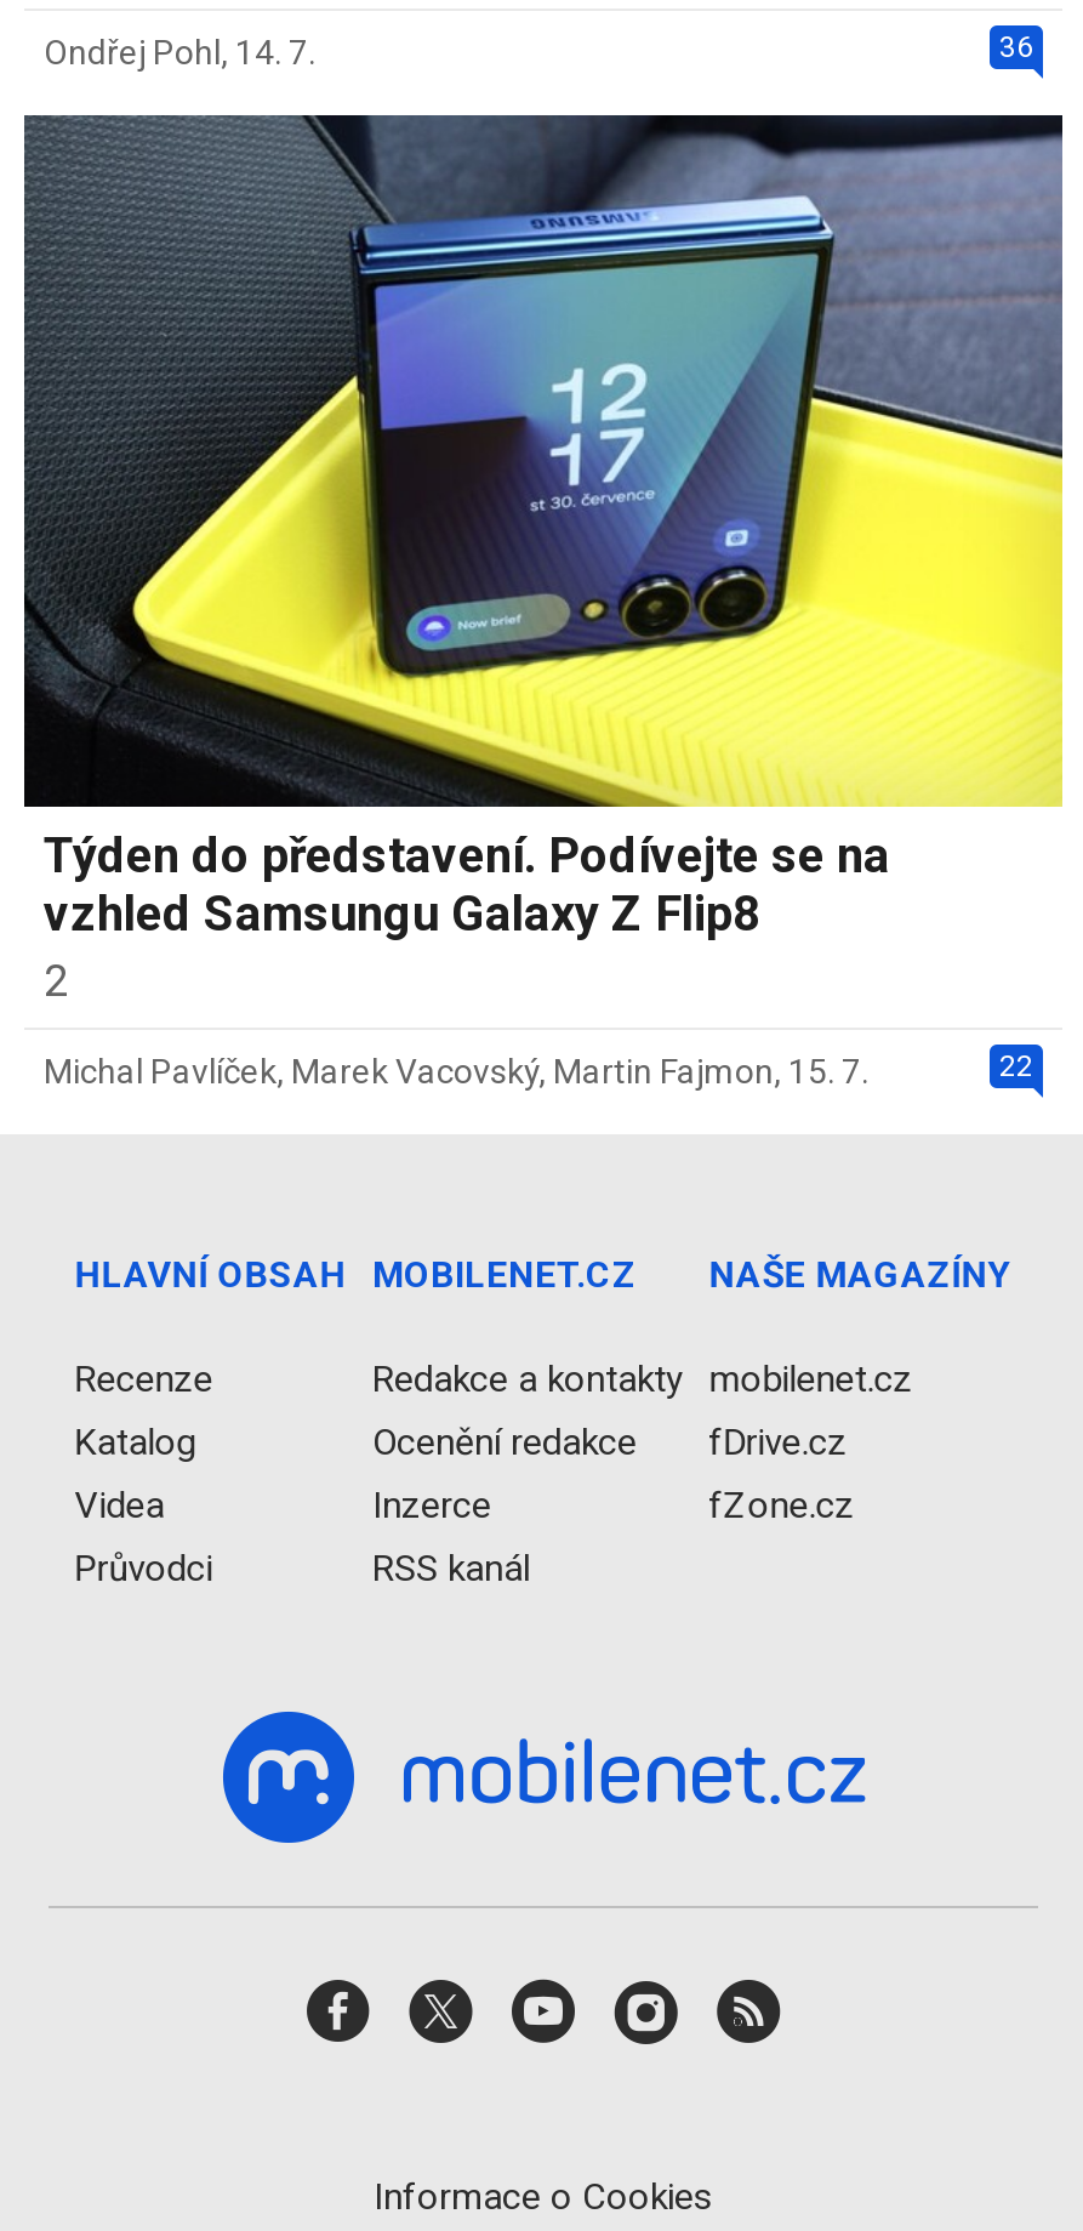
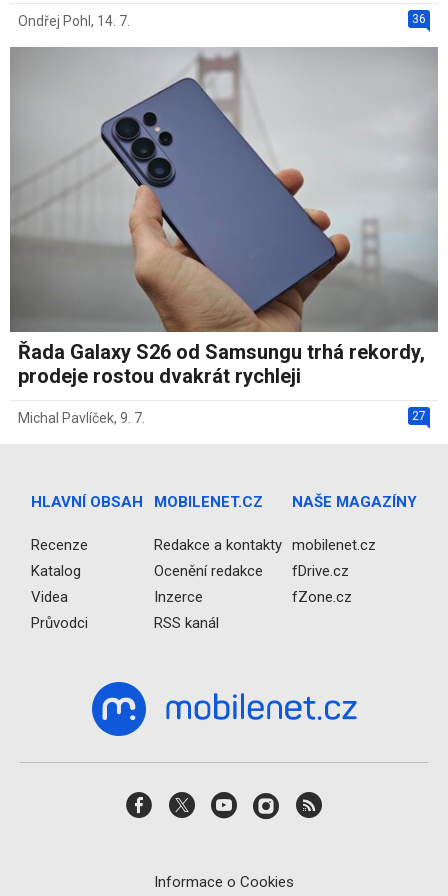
[24,115,1065,1007] [image] | Týden do představení. Podívejte se na | vzhled Samsungu Galaxy Z Flip8 | 2 -> [9,47,439,388] [image] | Řada Galaxy S26 od Samsungu trhá rekordy, | prodeje rostou dvakrát rychleji
[44,1051,1033,1092] 22 | Michal Pavlíček, Marek Vacovský, Martin Fajmon, 15. 7. -> [18,409,426,426] 27 | Michal Pavlíček, 9. 7.

